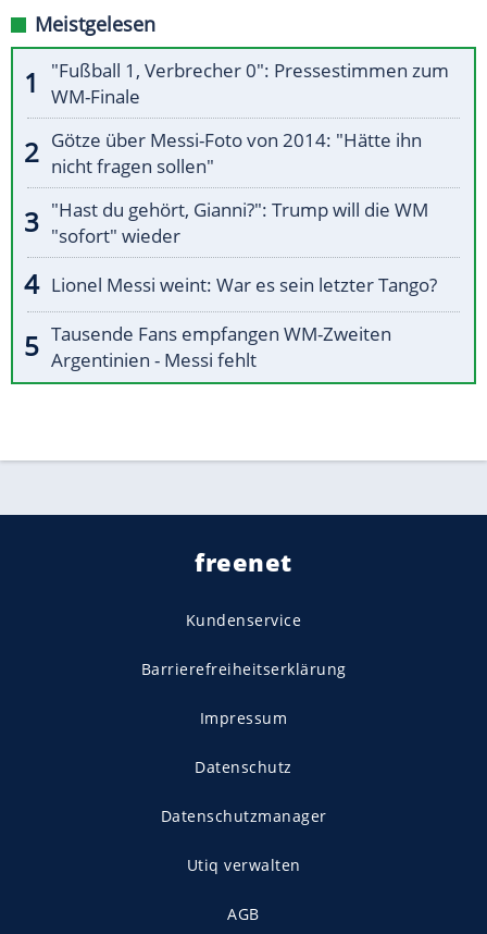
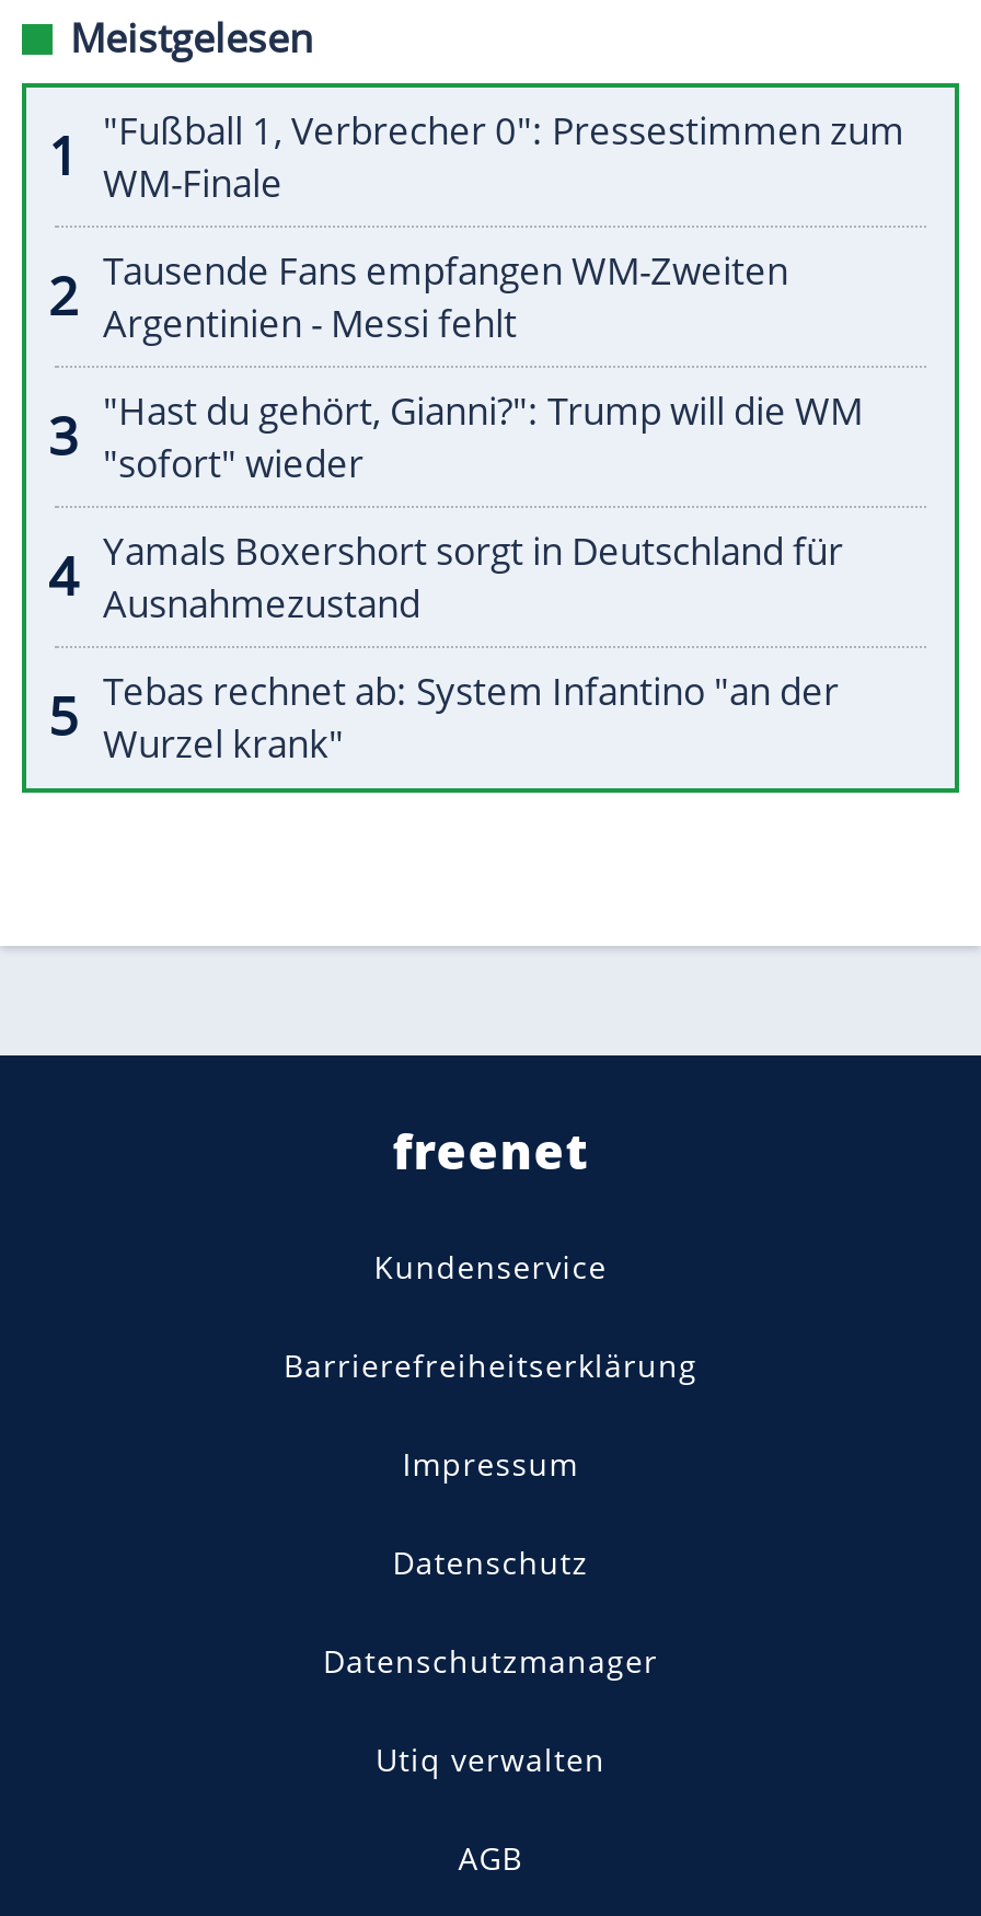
[51,128,422,179] Götze über Messi-Foto von 2014: "Hätte ihn | nicht fragen sollen" -> none
none -> [103,666,839,769] Tebas rechnet ab: System Infantino "an der | Wurzel krank"
[51,272,437,297] Lionel Messi weint: War es sein letzter Tango? -> [103,526,843,629] Yamals Boxershort sorgt in Deutschland für | Ausnahmezustand
moved [51,321,391,373] -> [103,246,788,349]: Tausende Fans empfangen WM-Zweiten | Argentinien - Messi fehlt

